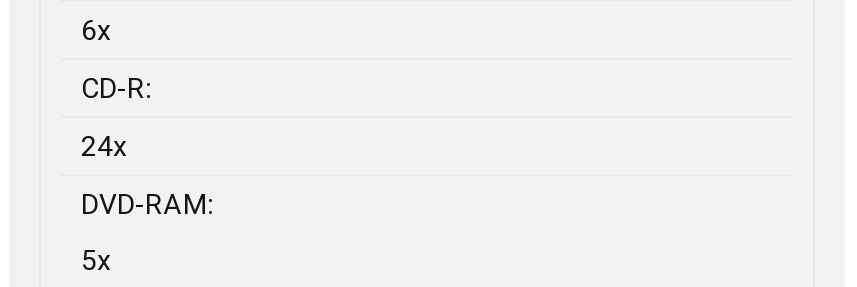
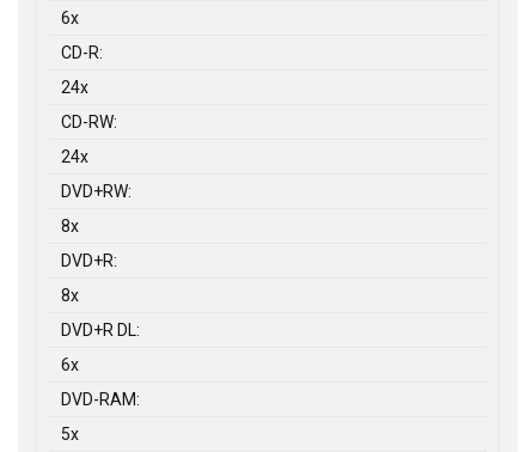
none -> [61,112,140,374] CD-RW: | 24x | DVD+RW: | 8x | DVD+R: | 8x | DVD+R DL: | 6x

